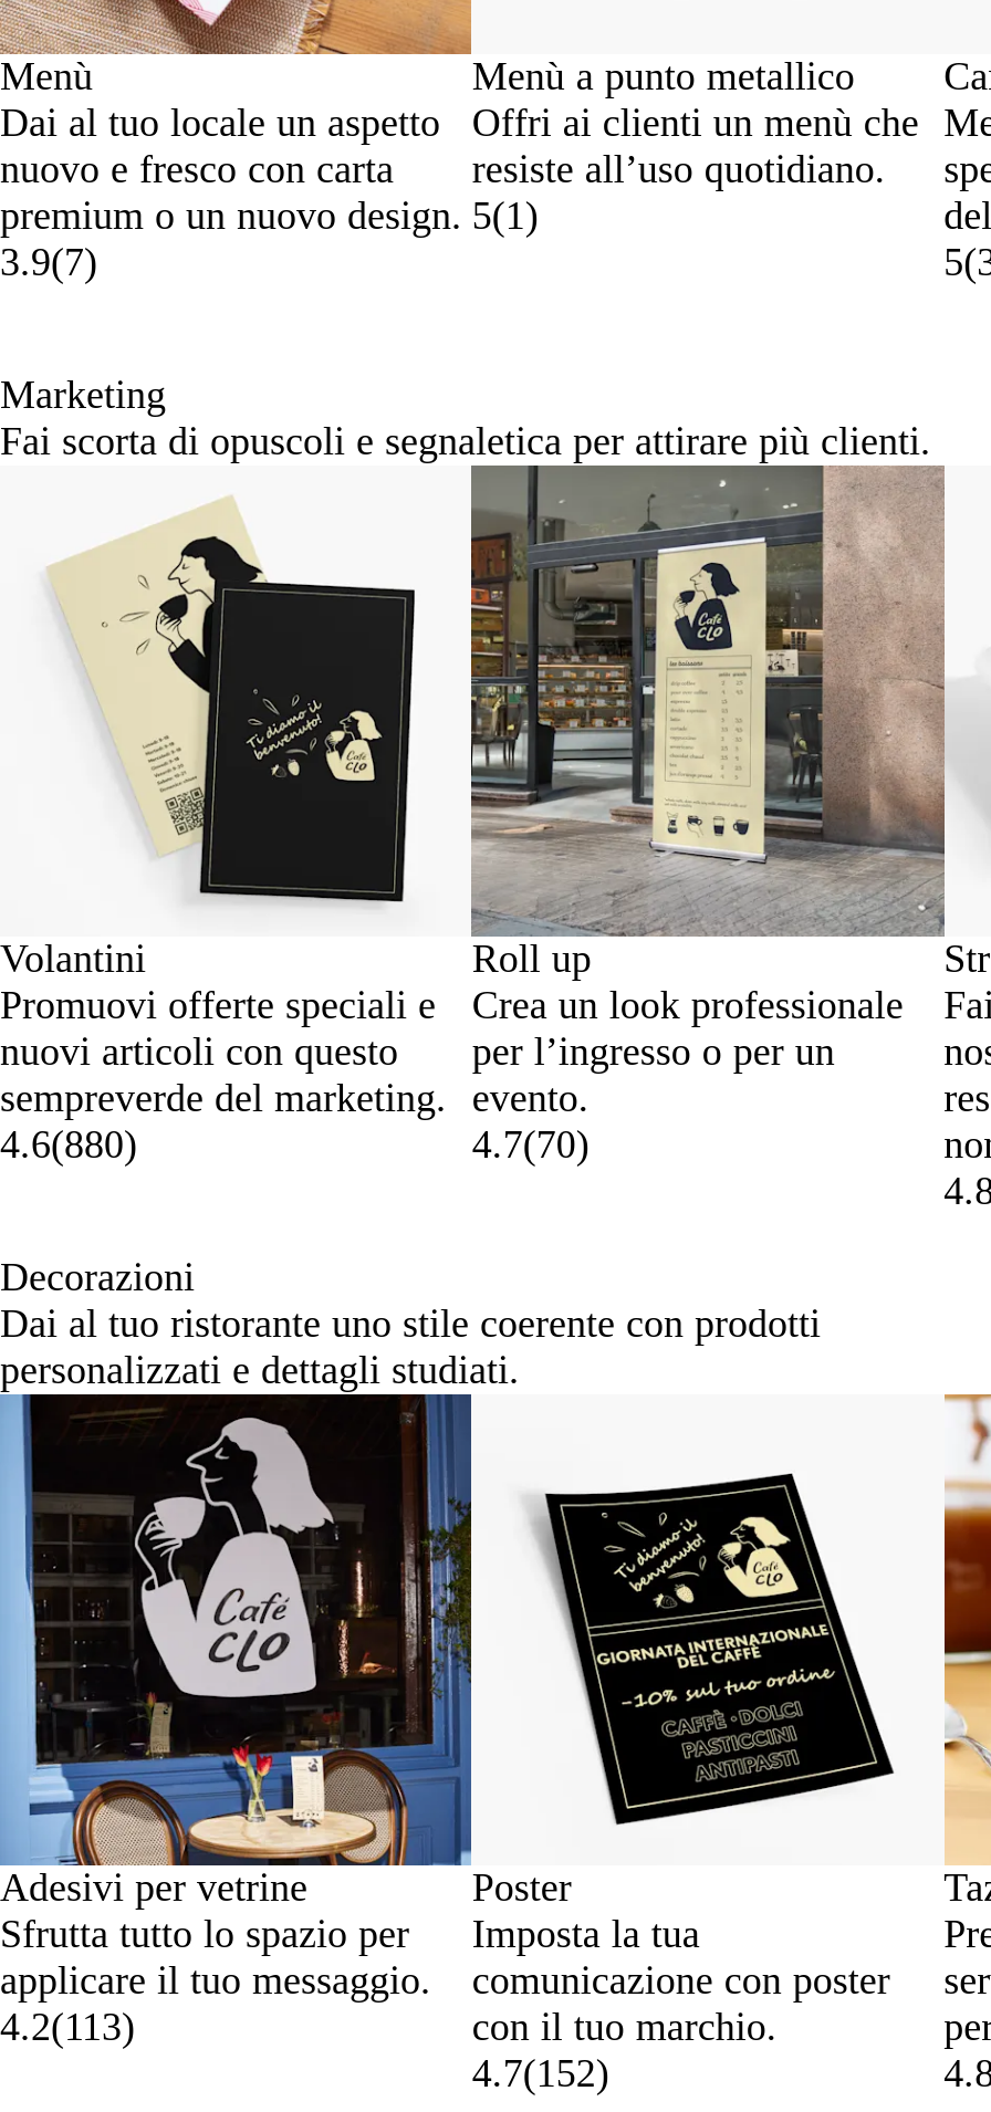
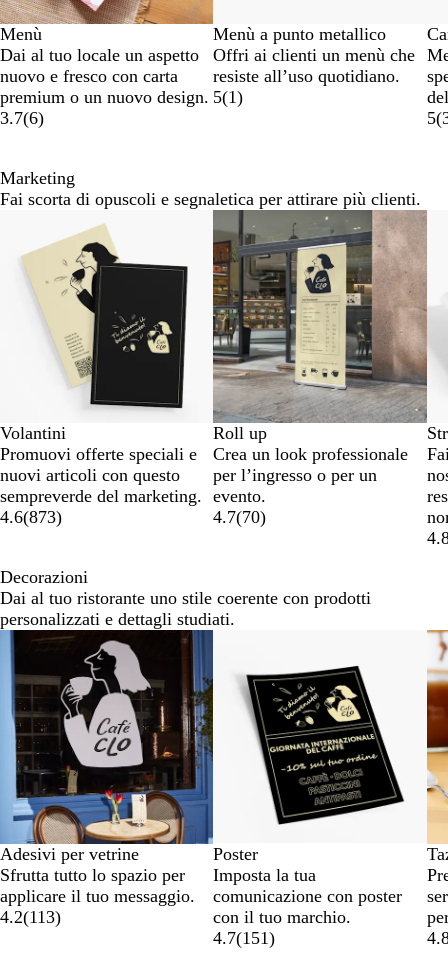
[0,239,97,283] 3.9(7) -> [0,108,44,128] 3.7(6)
[0,1122,137,1166] 4.6(880) -> [0,507,62,527] 4.6(873)
[472,2051,609,2096] 4.7(152) -> [213,928,275,948] 4.7(151)

